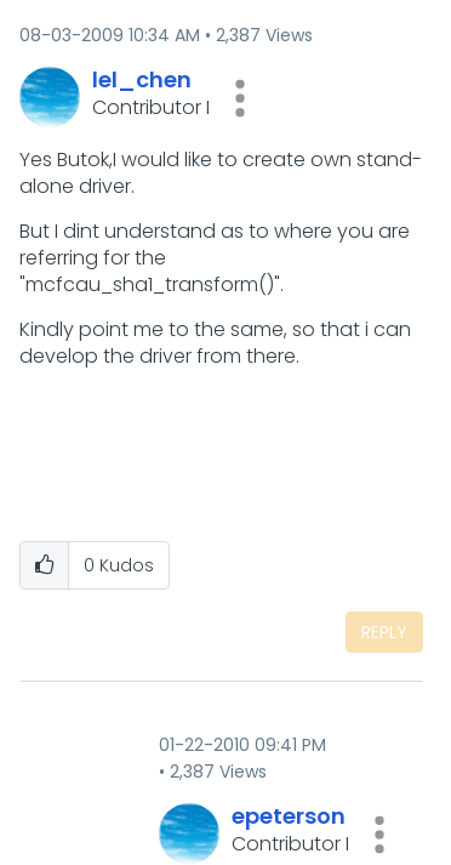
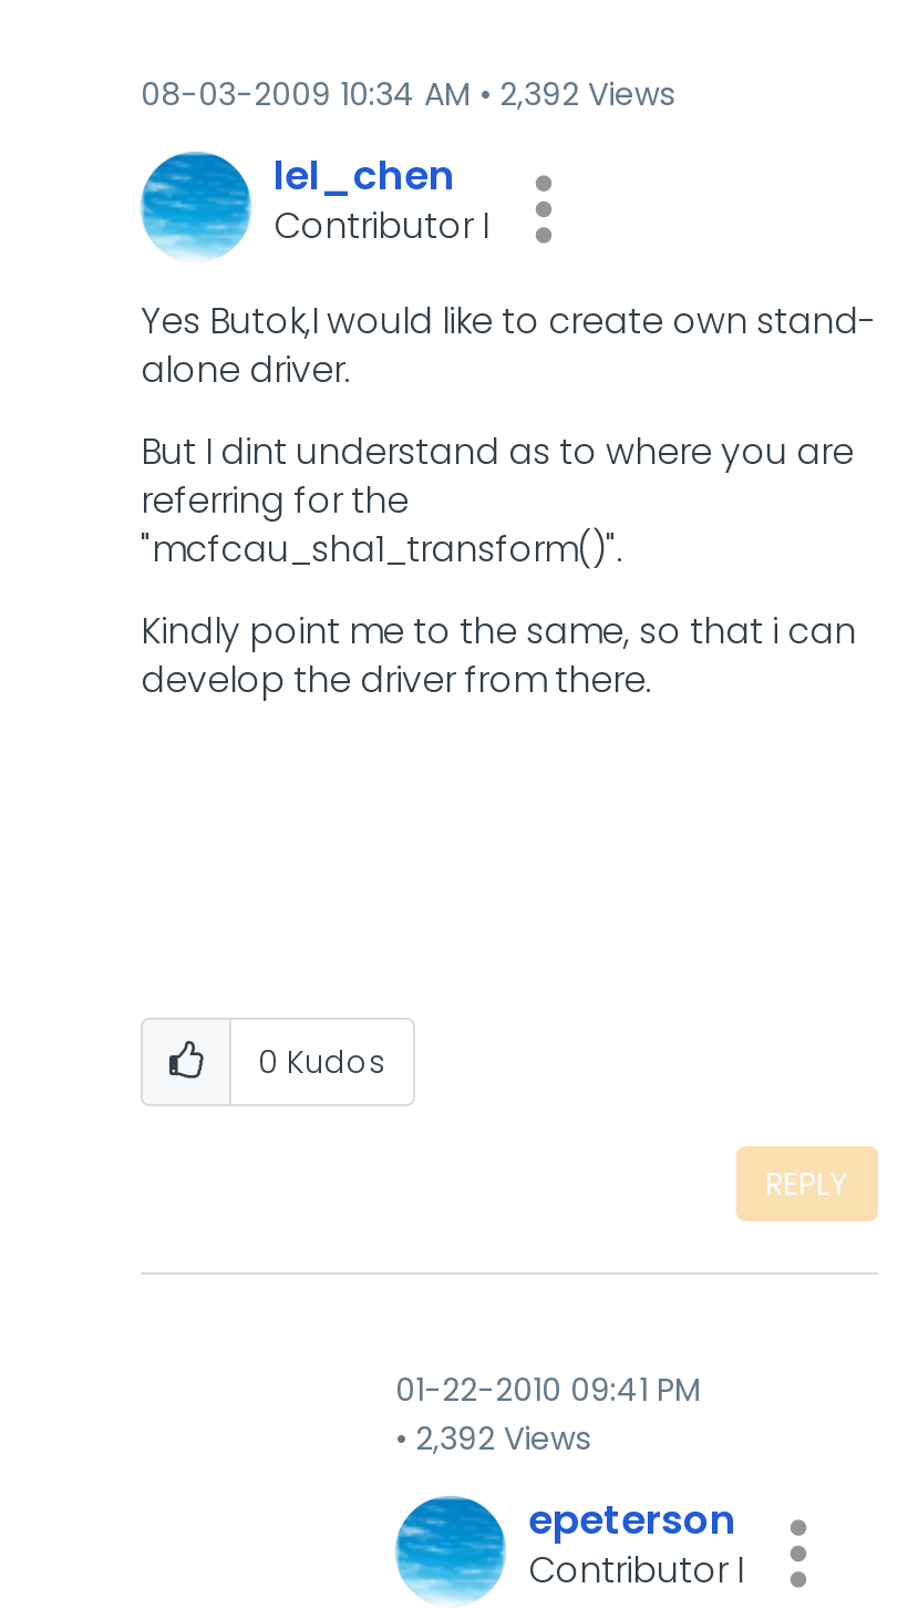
[19,23,313,47] 08-03-2009 10:34 AM 2,387 Views -> [141,72,674,116] 08-03-2009 10:34 AM 2,392 Views
[170,759,267,784] 2,387 Views -> [415,1416,590,1461] 2,392 Views

